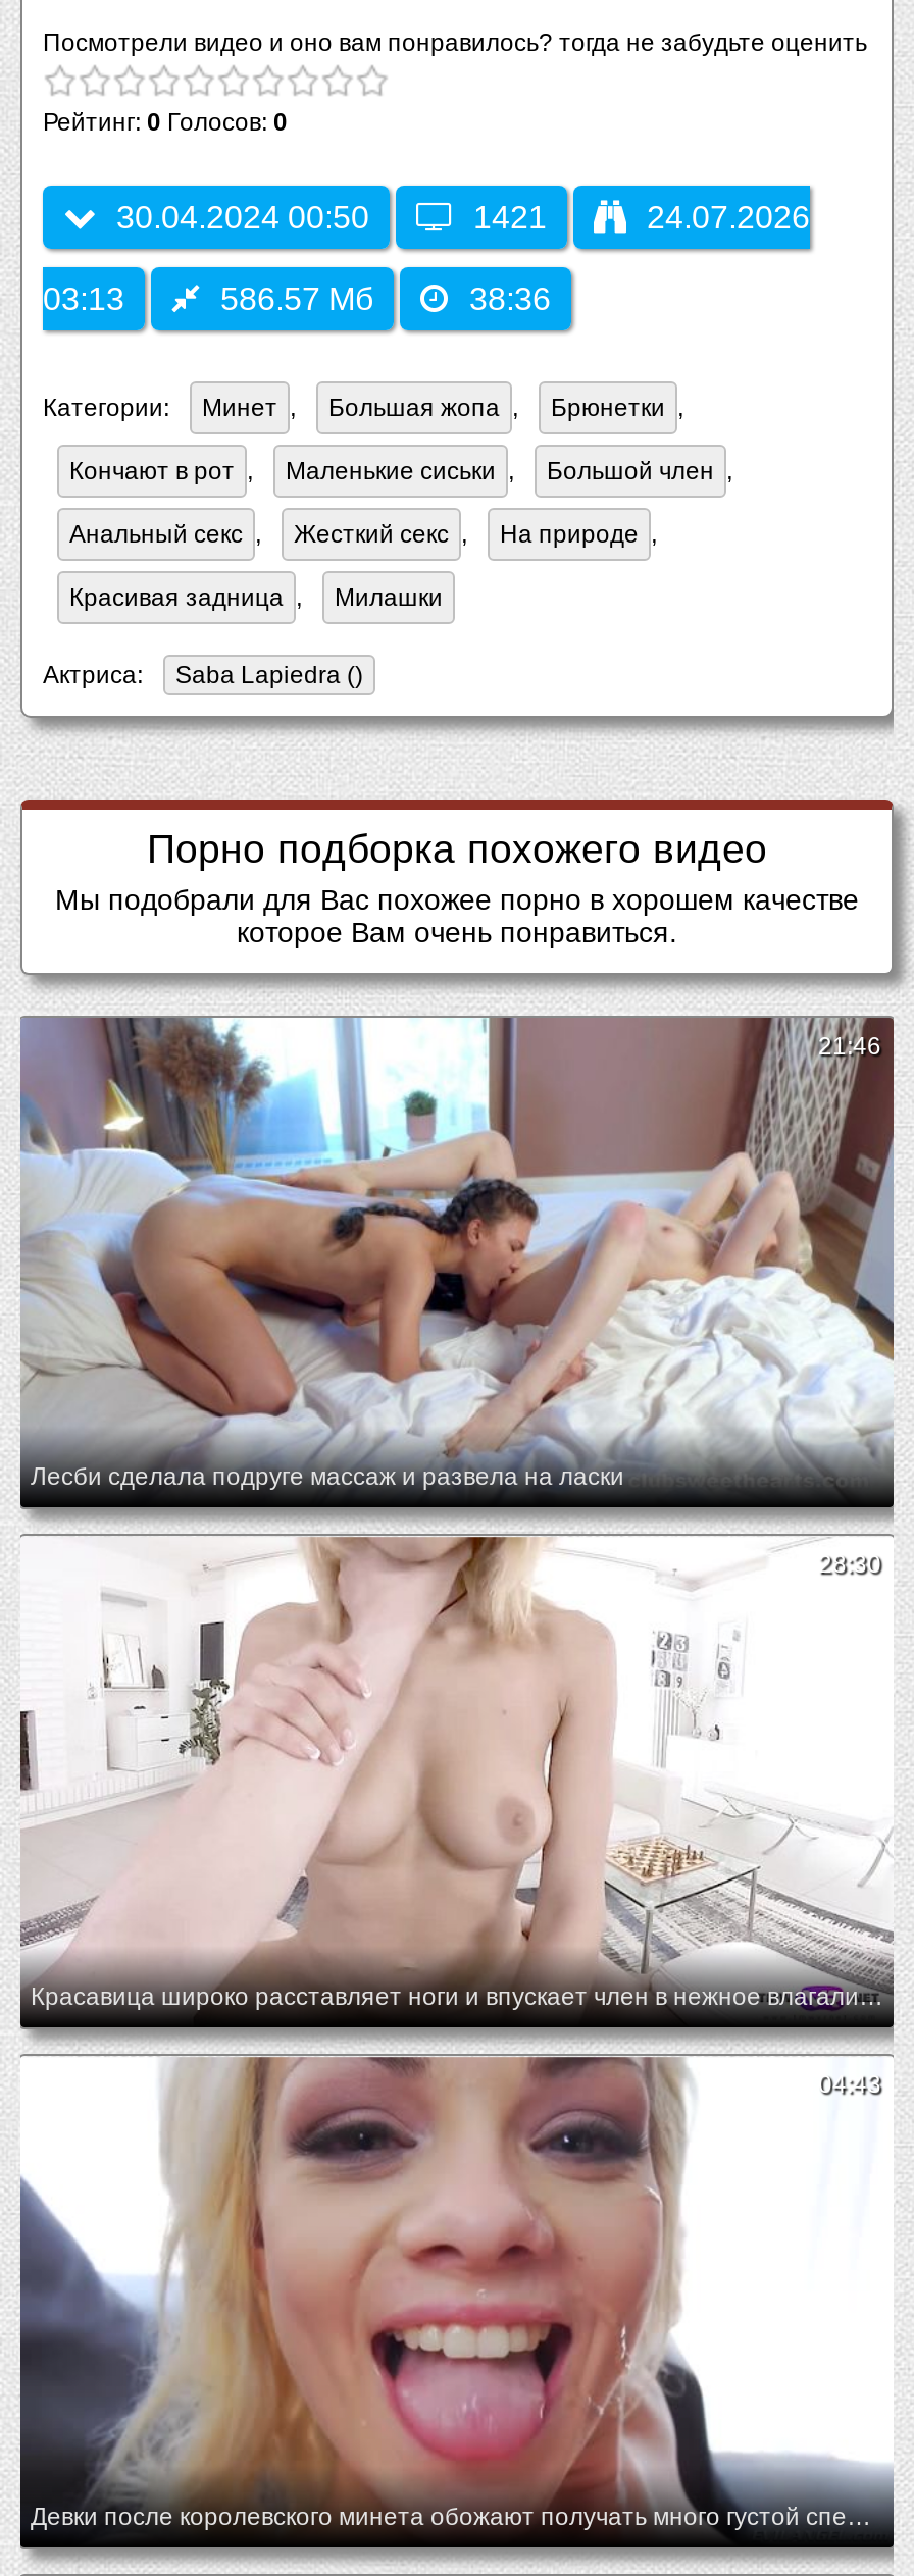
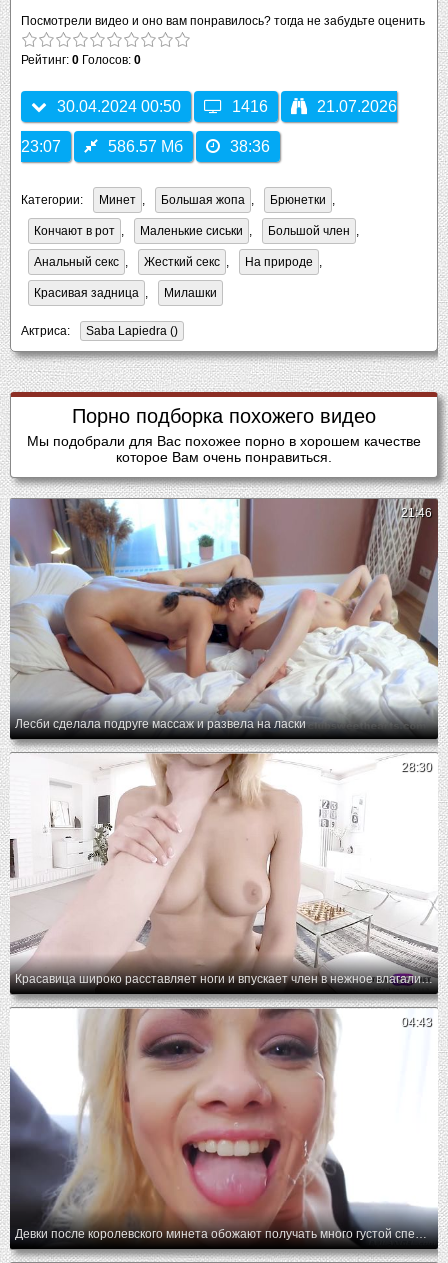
[473,199,547,234] 1421 -> [232,98,268,115] 1416
[647,199,810,234] 24.07.2026 -> [317,98,397,115] 21.07.2026
[43,281,124,315] 03:13 -> [21,138,61,155] 23:07

